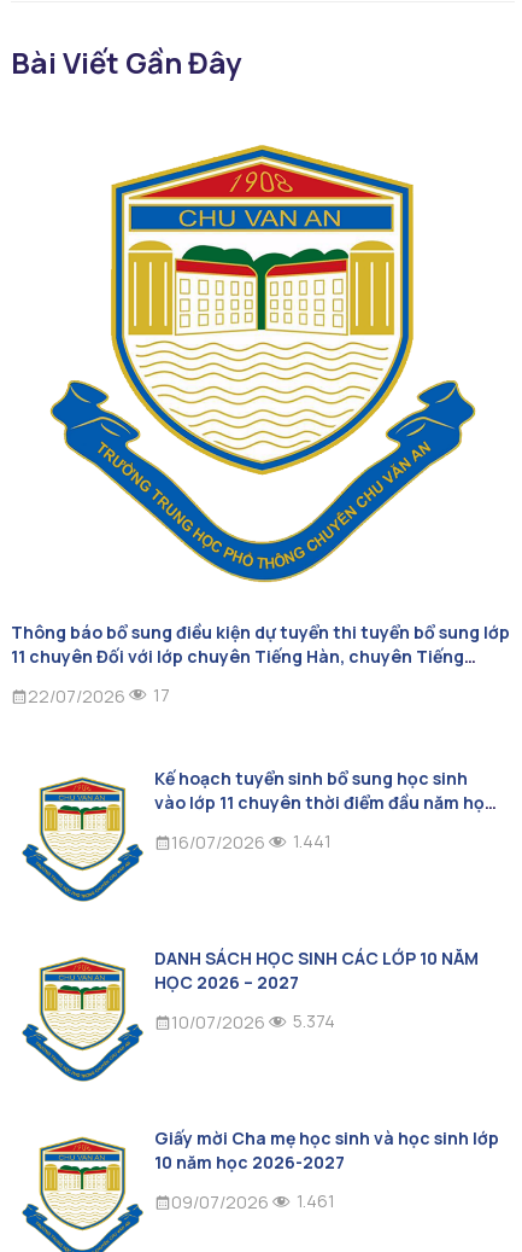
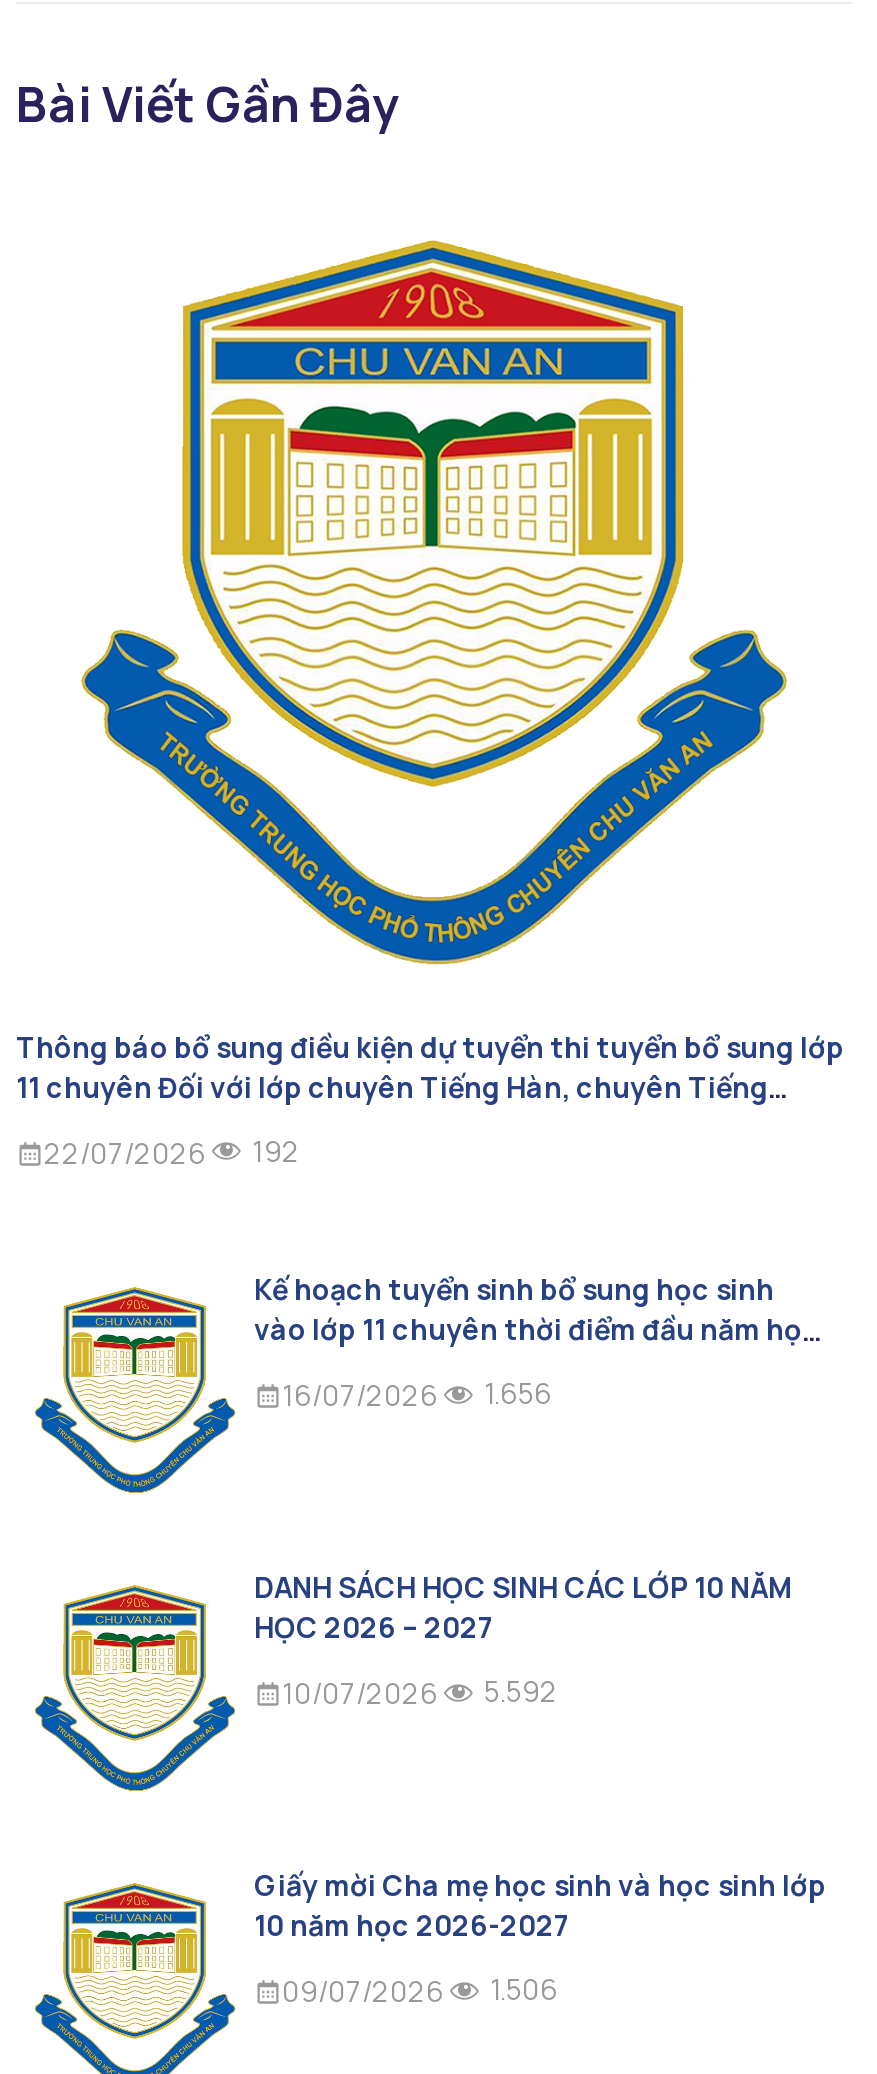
[28,684,170,707] 22/07/2026 17 -> [44,1132,300,1172] 22/07/2026 192
[171,830,332,854] 16/07/2026 1.441 -> [282,1375,552,1414] 16/07/2026 1.656
[171,1010,335,1033] 10/07/2026 5.374 -> [282,1673,558,1712] 10/07/2026 5.592
[171,1190,335,1213] 09/07/2026 1.461 -> [282,1971,558,2010] 09/07/2026 1.506

